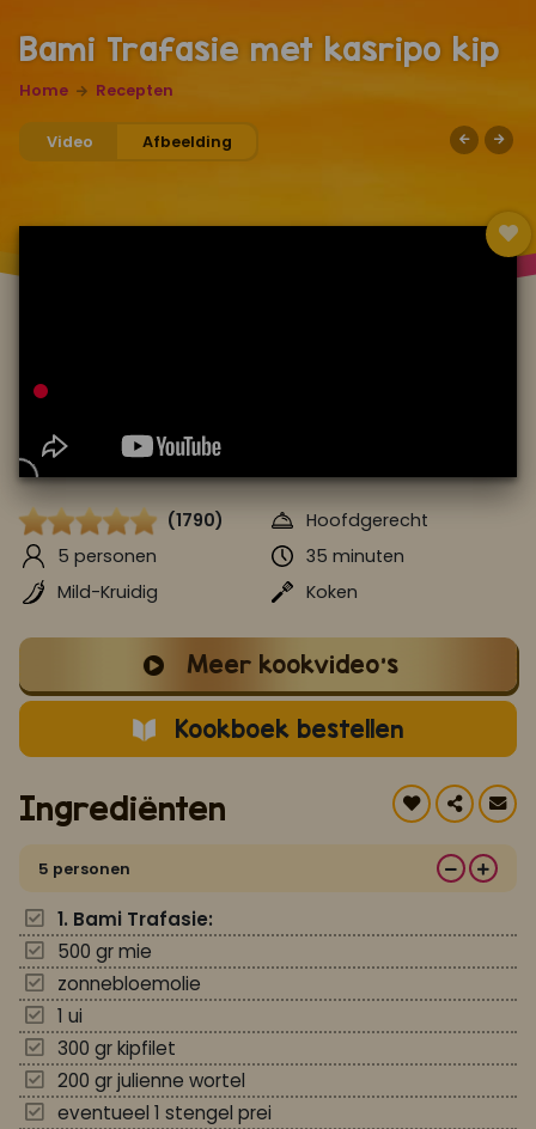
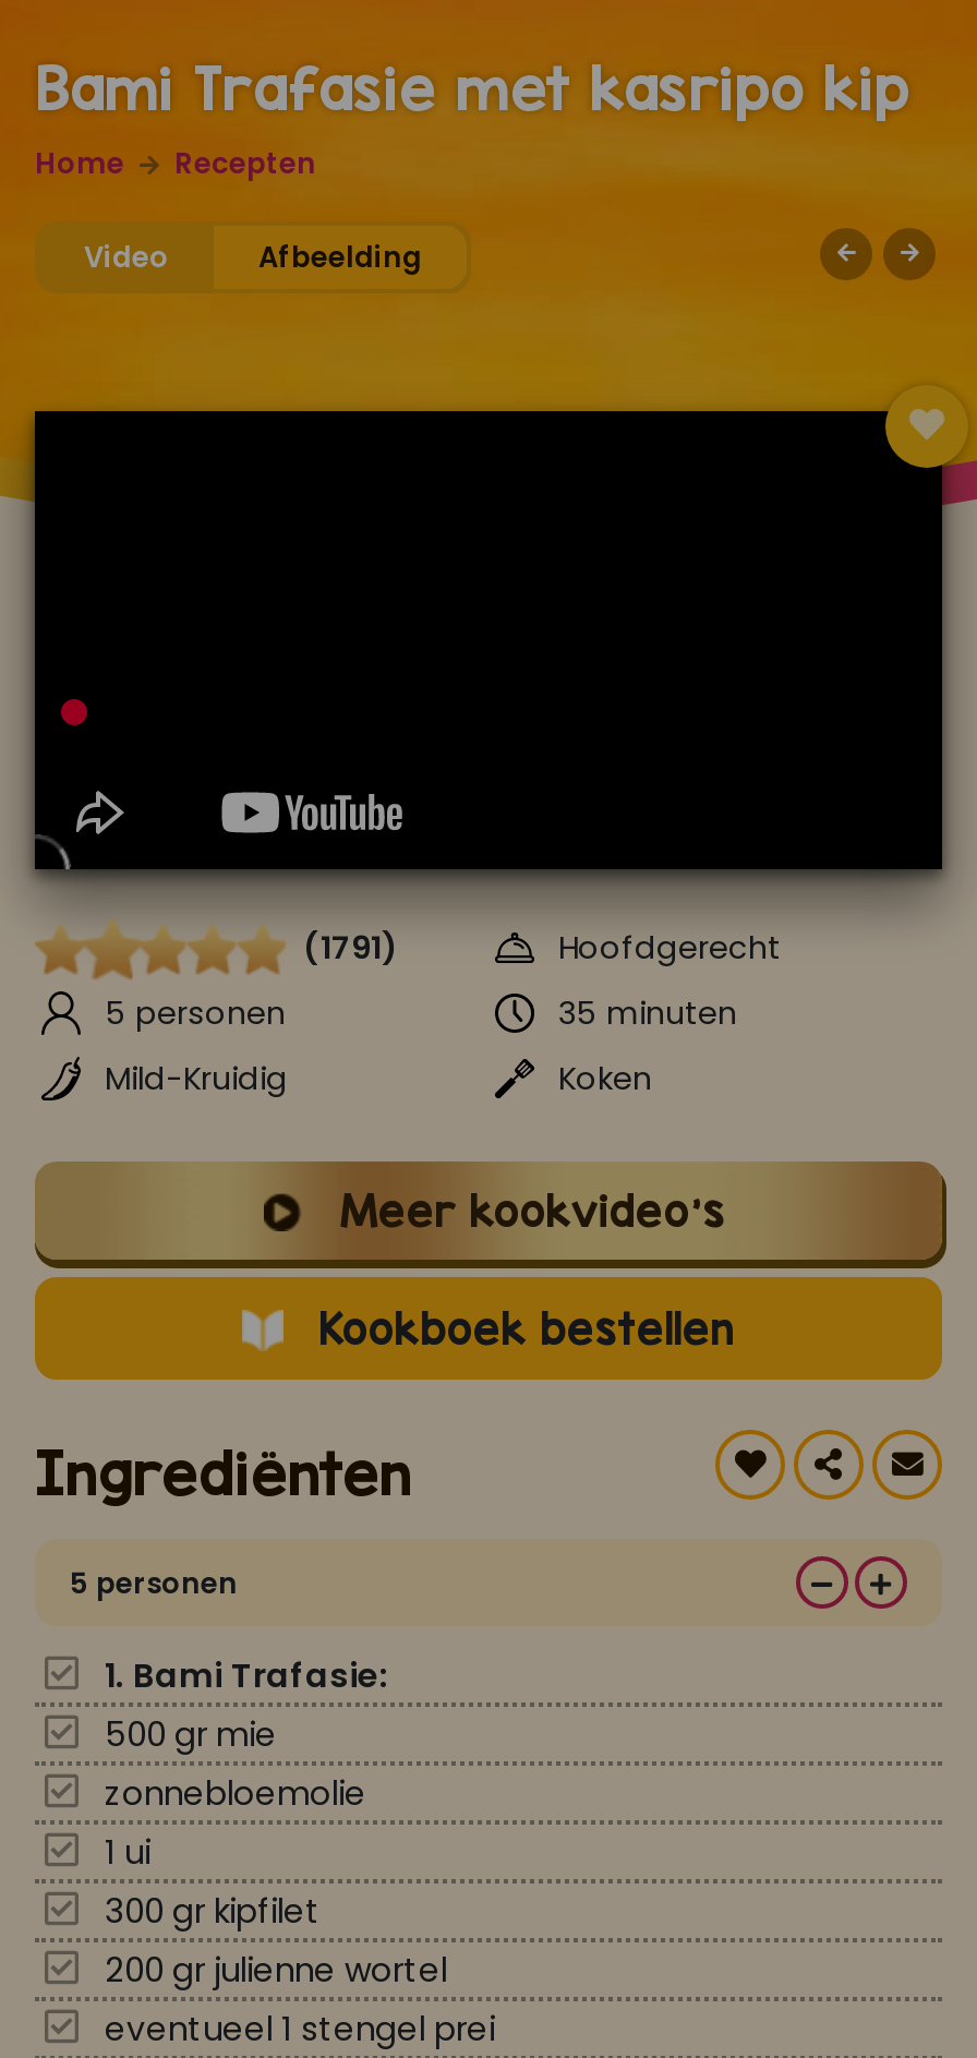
[166,508,224,532] (1790) -> [303,926,397,970] (1791)

